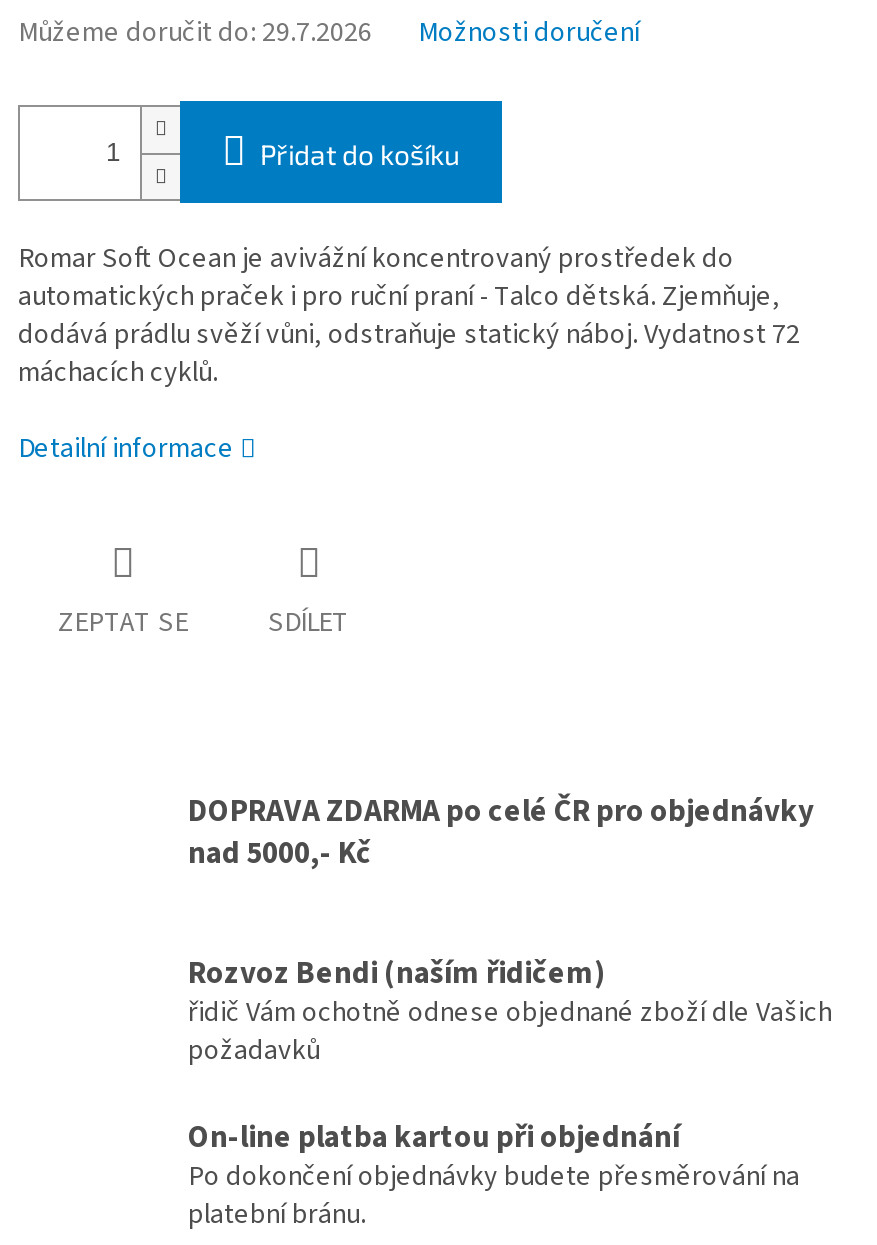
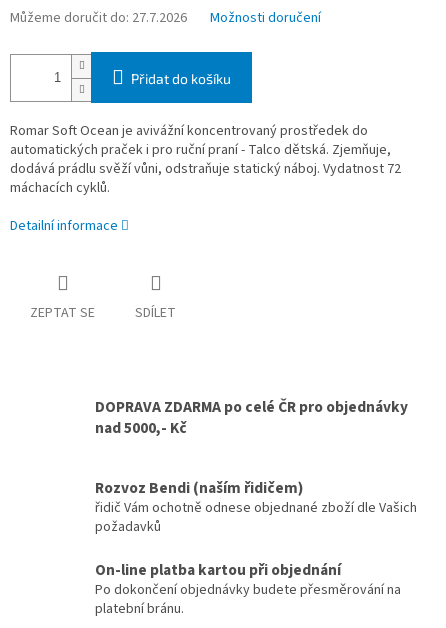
[18,14,372,54] Můžeme doručit do: 29.7.2026 -> [10,8,187,28] Můžeme doručit do: 27.7.2026

